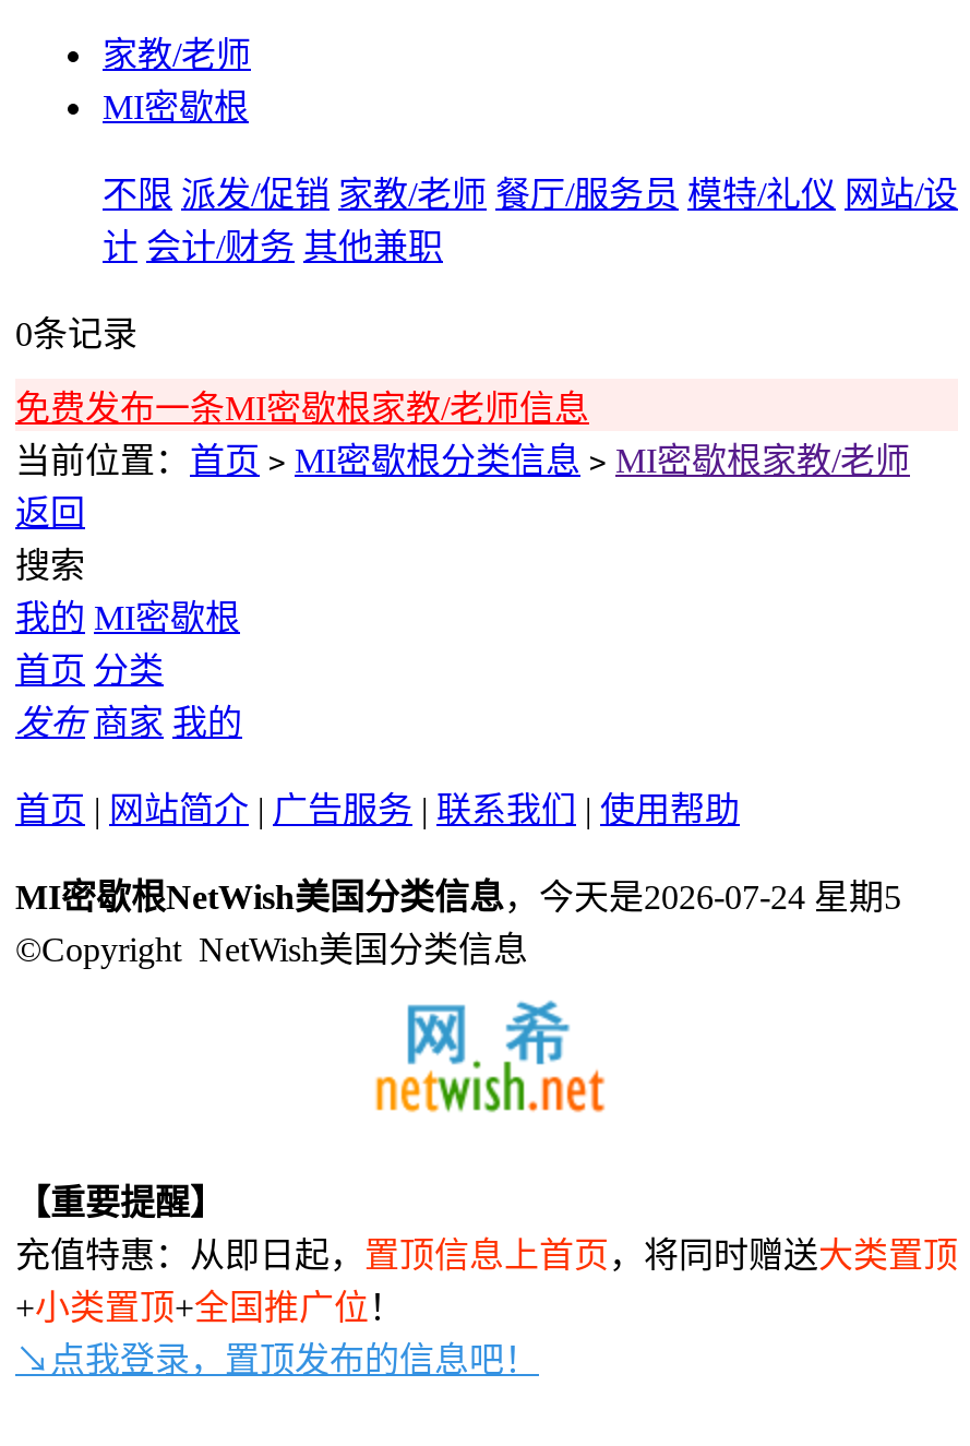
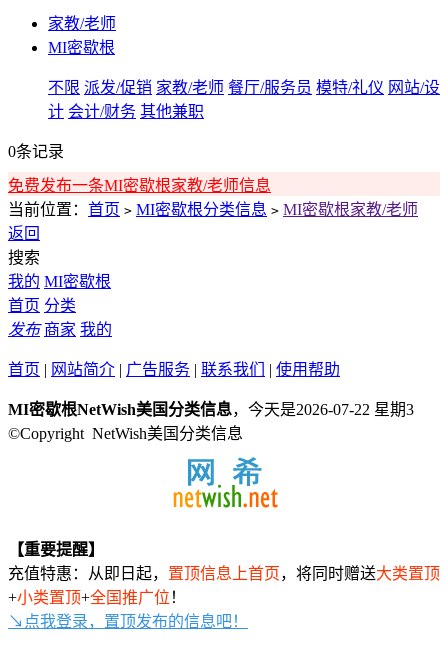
[15,879,901,916] MI密歇根NetWish美国分类信息，今天是2026-07-24 星期5 -> [8,401,414,418] MI密歇根NetWish美国分类信息，今天是2026-07-22 星期3

